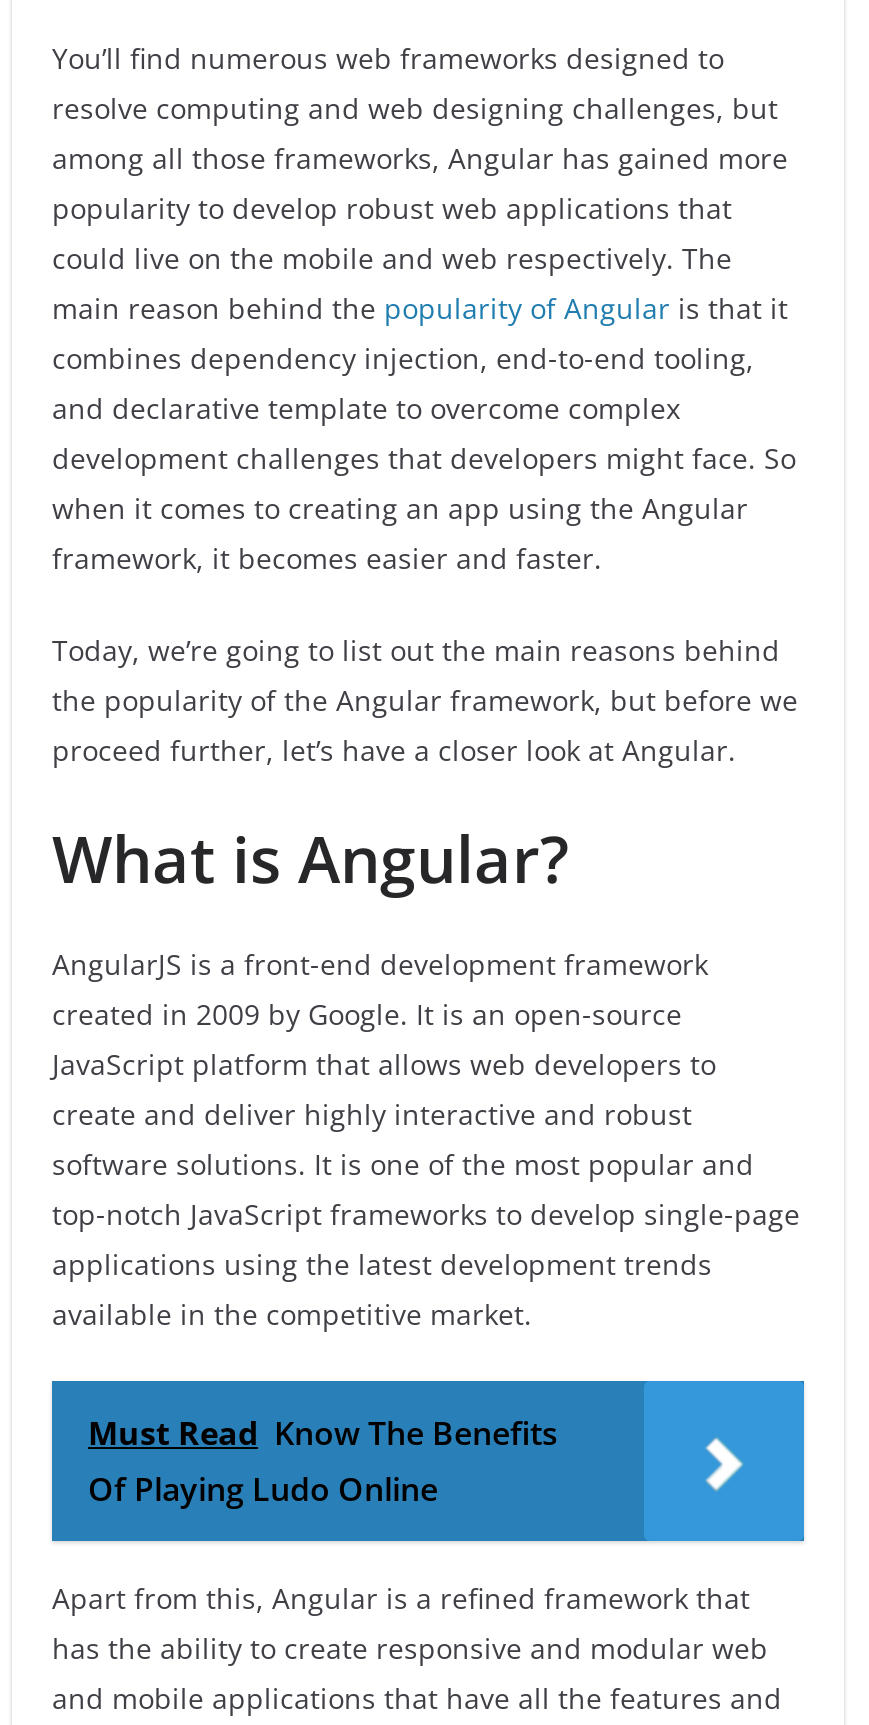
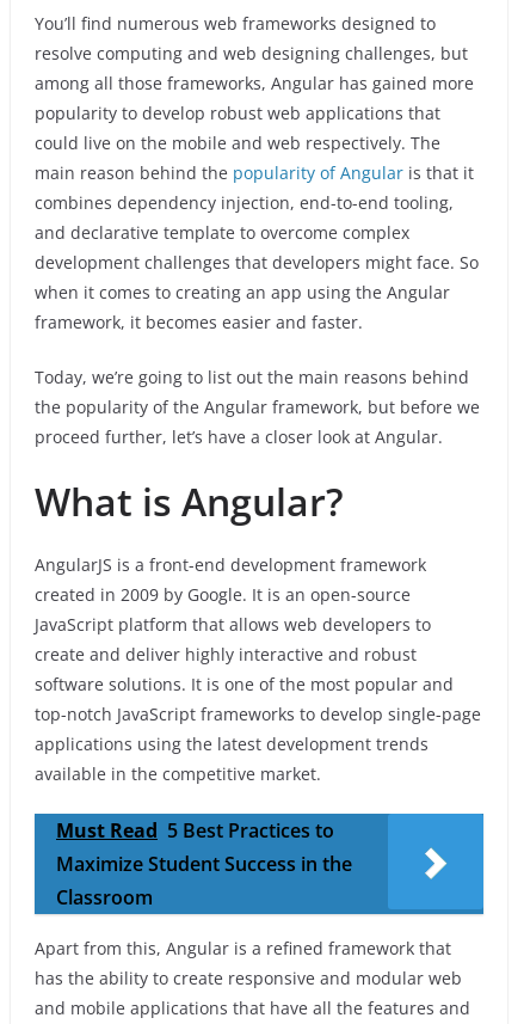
[88,1411,558,1511] Must Read Know The Benefits | Of Playing Ludo Online -> [56,817,352,910] Must Read 5 Best Practices to | Maximize Student Success in the | Classroom

